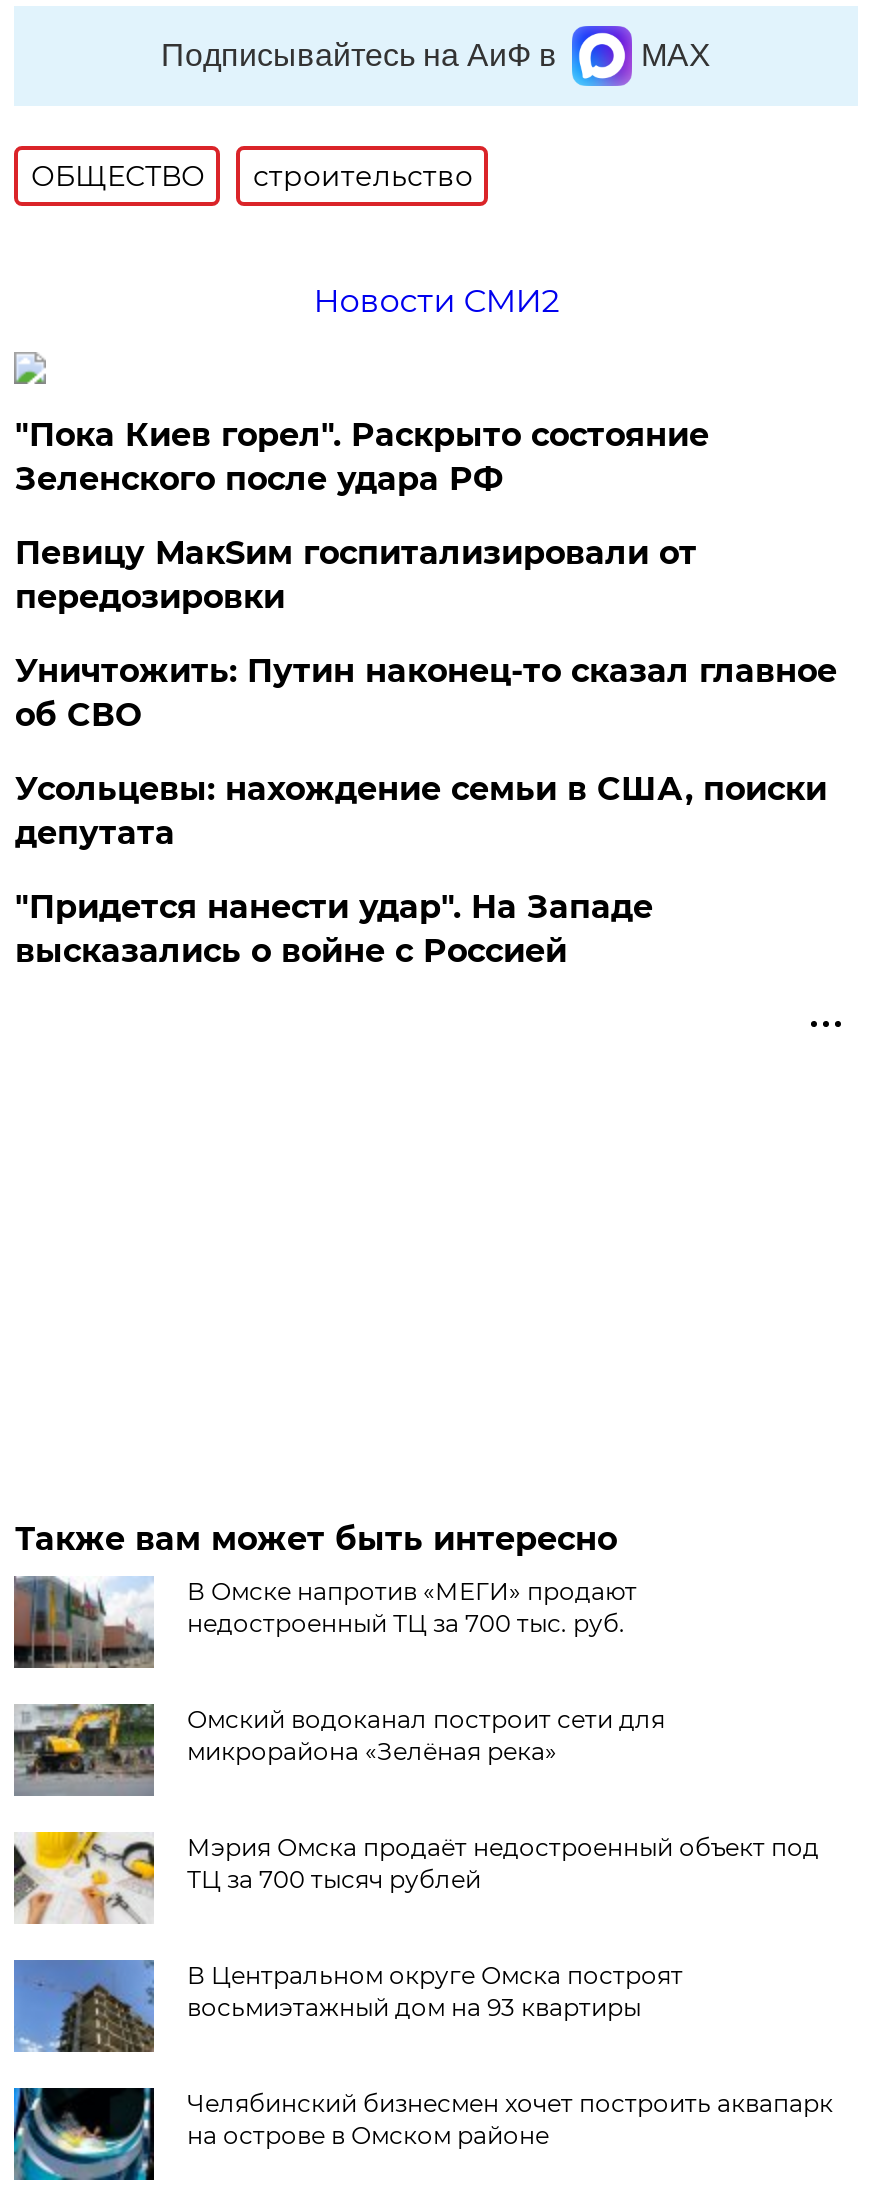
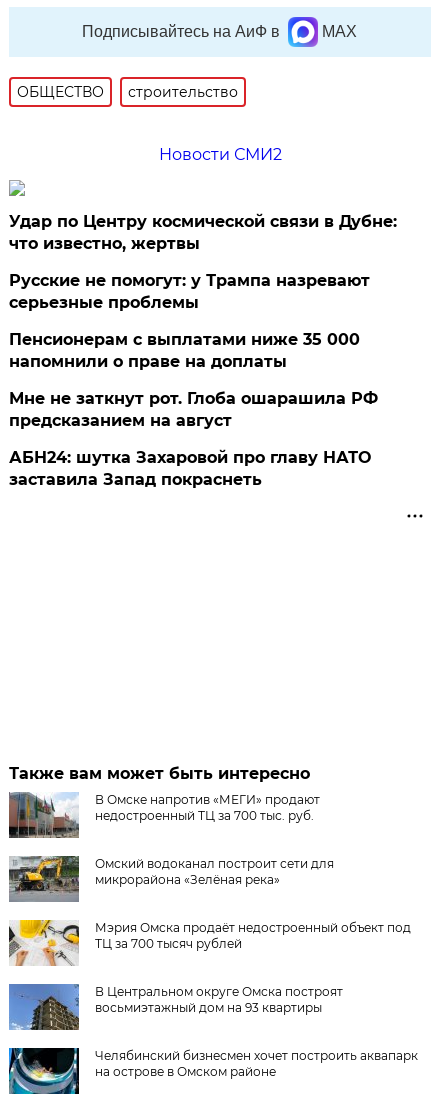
[15,416,709,498] "Пока Киев горел". Раскрыто состояние | Зеленского после удара РФ -> [9,212,397,253] Удар по Центру космической связи в Дубне: | что известно, жертвы
[15,534,697,616] Певицу МакSим госпитализировали от | передозировки -> [9,271,370,312] Русские не помогут: у Трампа назревают | серьезные проблемы
[15,652,837,734] Уничтожить: Путин наконец-то сказал главное | об СВО -> [9,330,360,371] Пенсионерам с выплатами ниже 35 000 | напомнили о праве на доплаты
[15,770,827,852] Усольцевы: нахождение семьи в США, поиски | депутата -> [9,389,378,430] Мне не заткнут рот. Глоба ошарашила РФ | предсказанием на август
[15,888,653,970] "Придется нанести удар". На Западе | высказались о войне с Россией -> [9,448,371,489] АБН24: шутка Захаровой про главу НАТО | заставила Запад покраснеть

